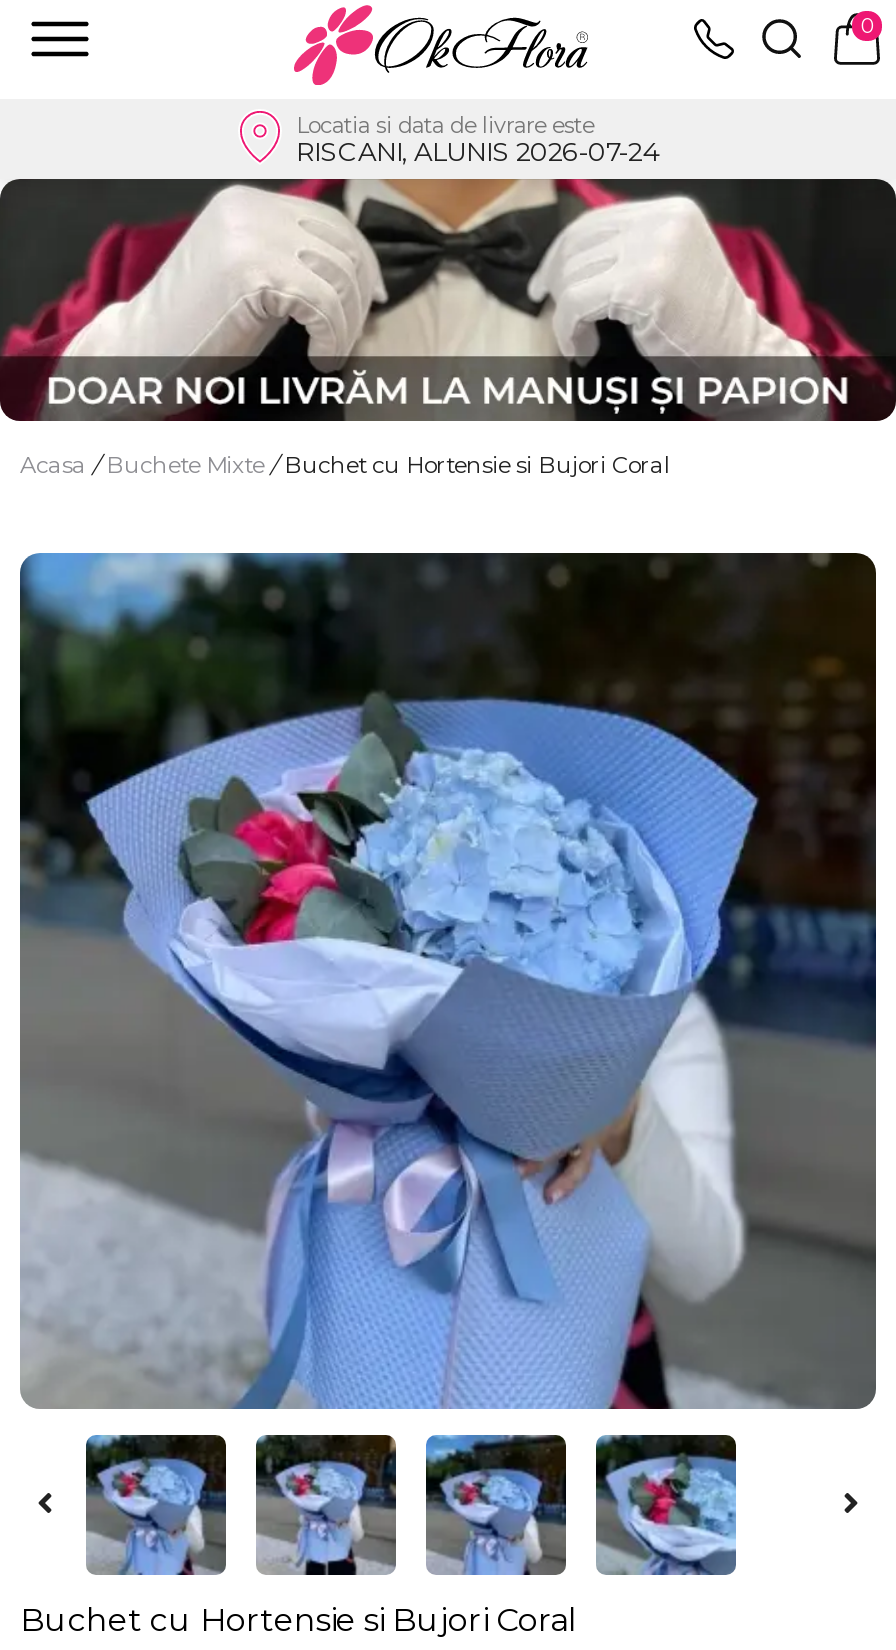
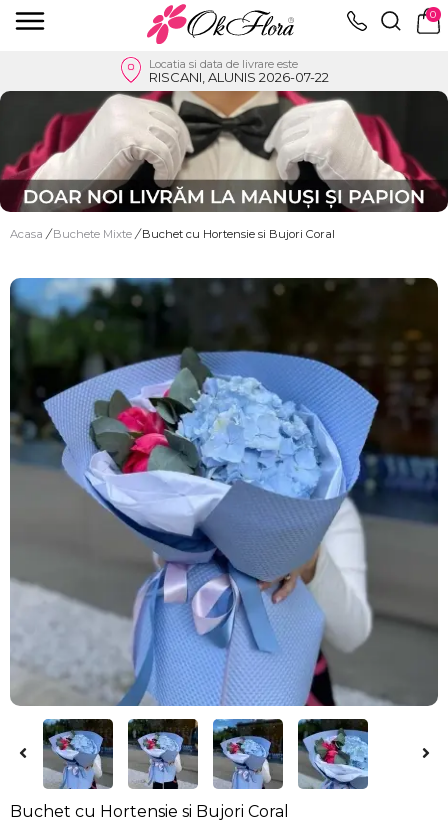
[296,134,658,166] RISCANI, ALUNIS 2026-07-24 -> [148,69,328,85] RISCANI, ALUNIS 2026-07-22

